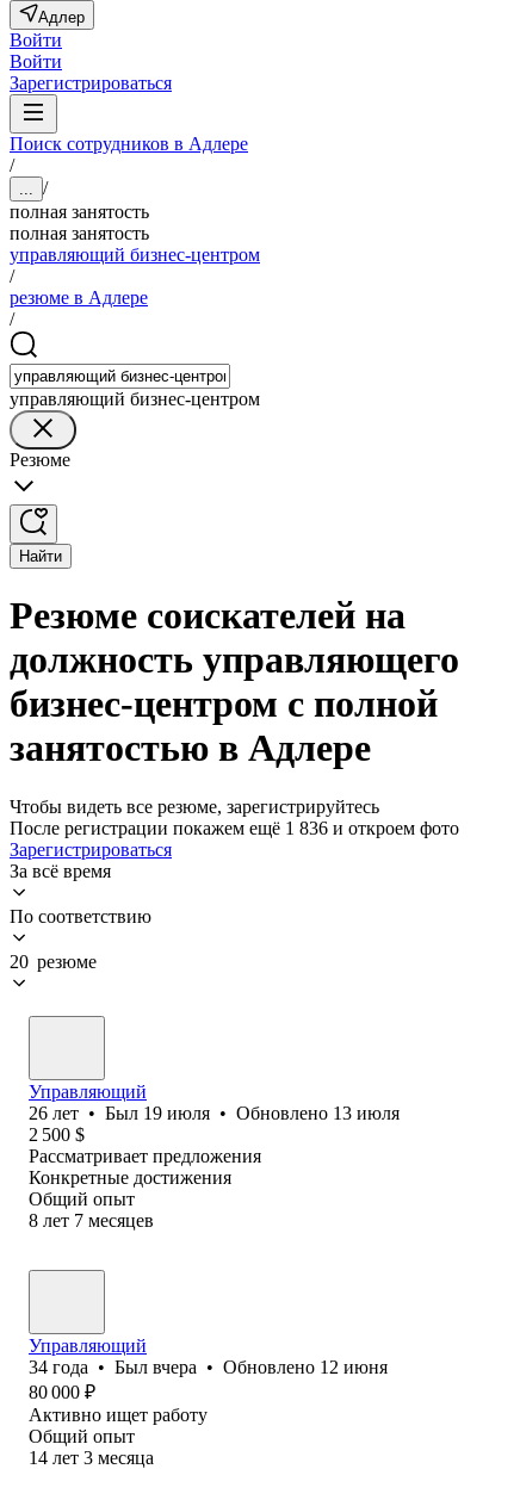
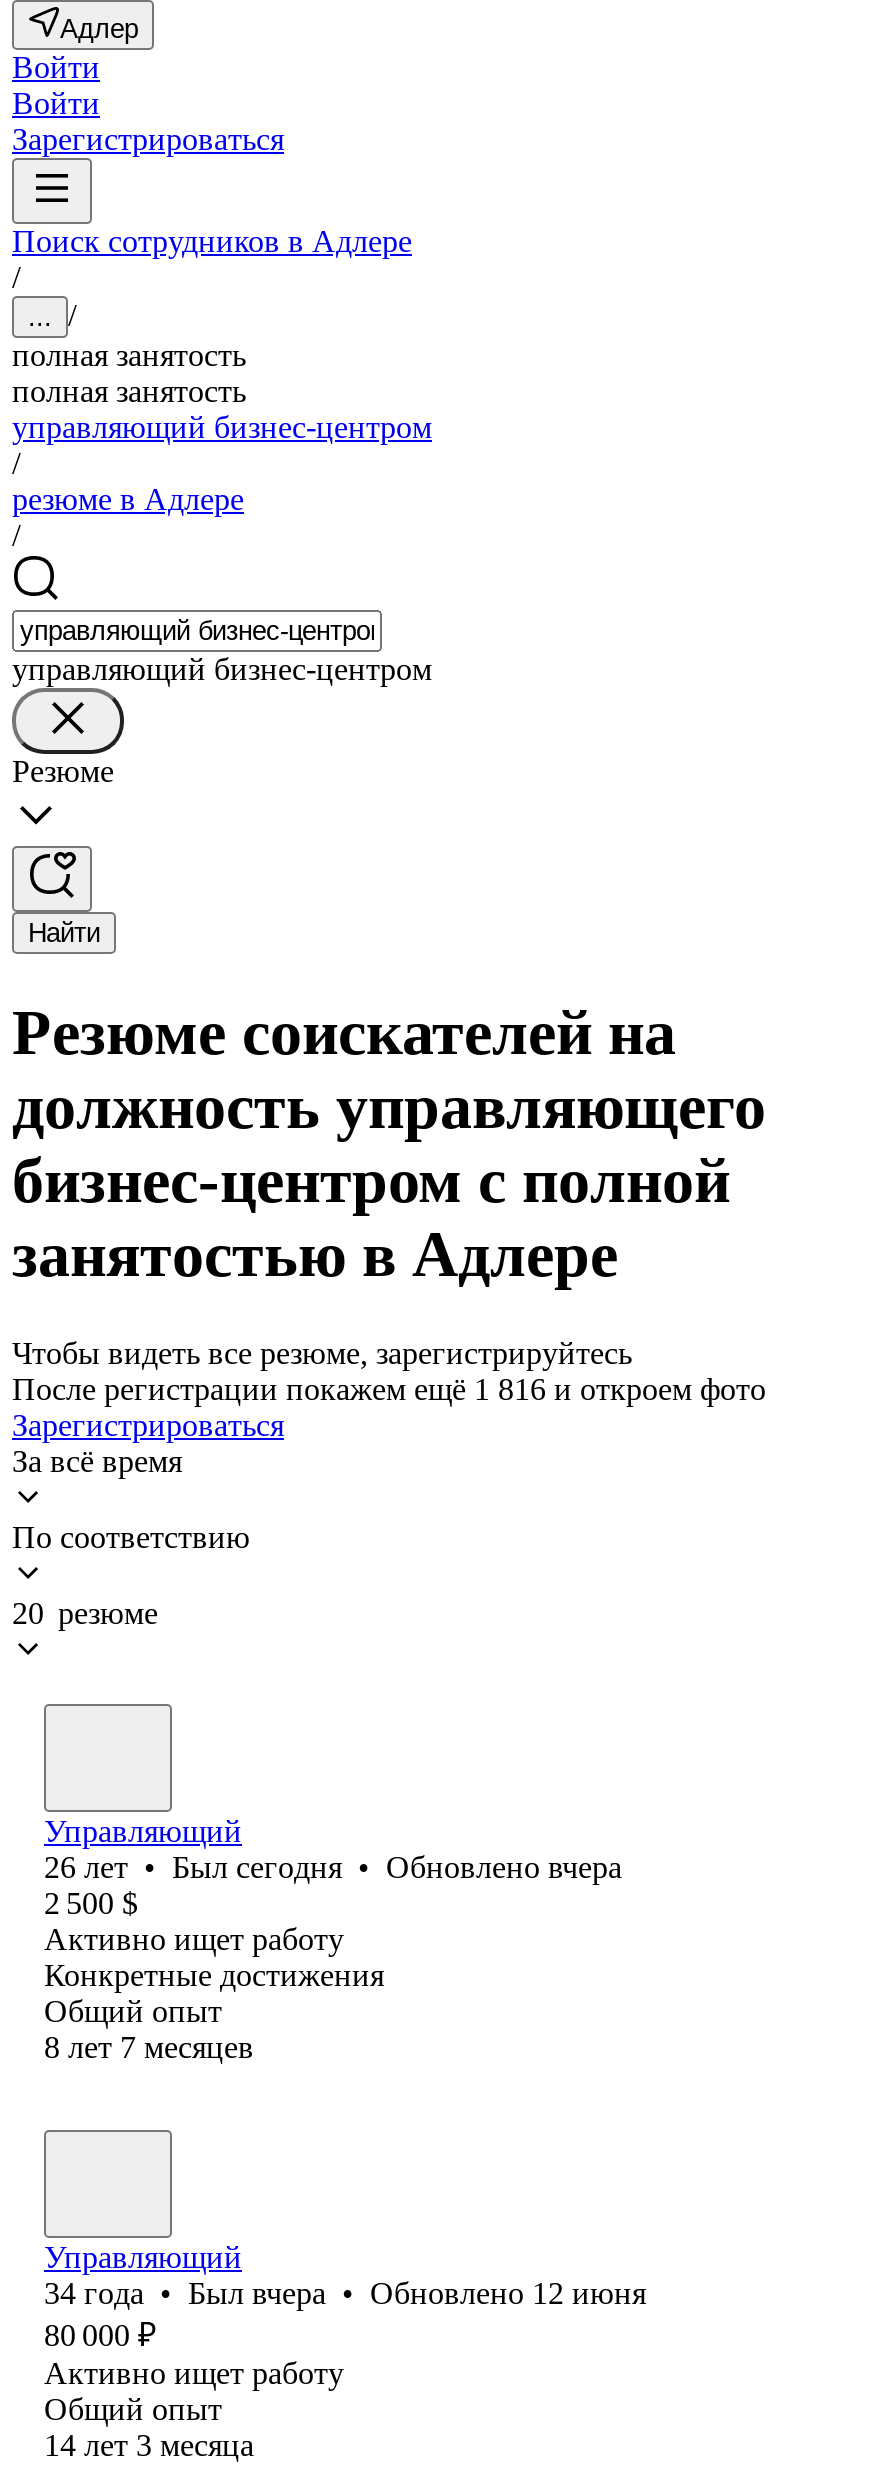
[10,818,459,838] После регистрации покажем ещё 1 836 и откроем фото -> [12,1372,766,1406] После регистрации покажем ещё 1 816 и откроем фото
[29,1103,400,1123] 26 лет • Был 19 июля • Обновлено 13 июля -> [44,1850,622,1884] 26 лет • Был сегодня • Обновлено вчера
[29,1146,261,1166] Рассматривает предложения -> [44,1922,344,1956] Активно ищет работу

